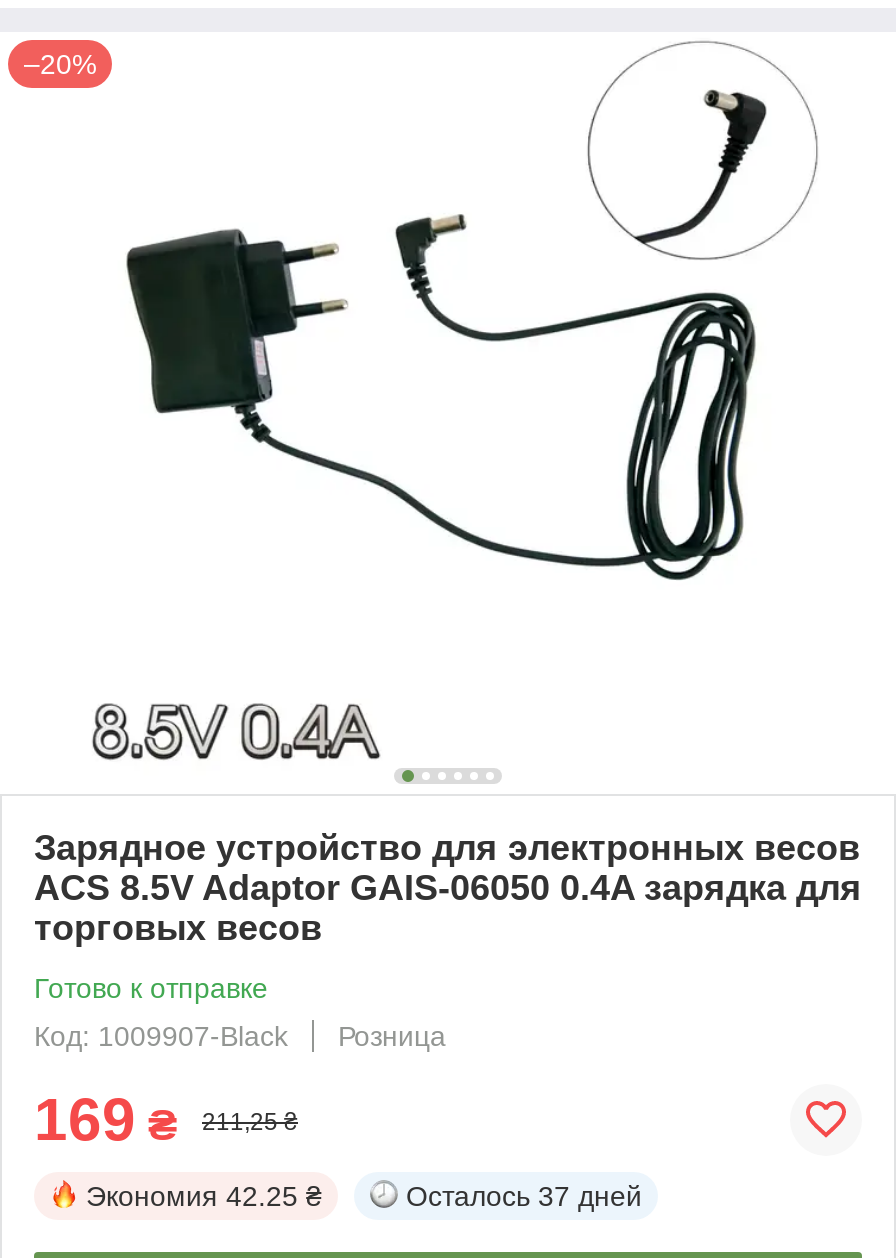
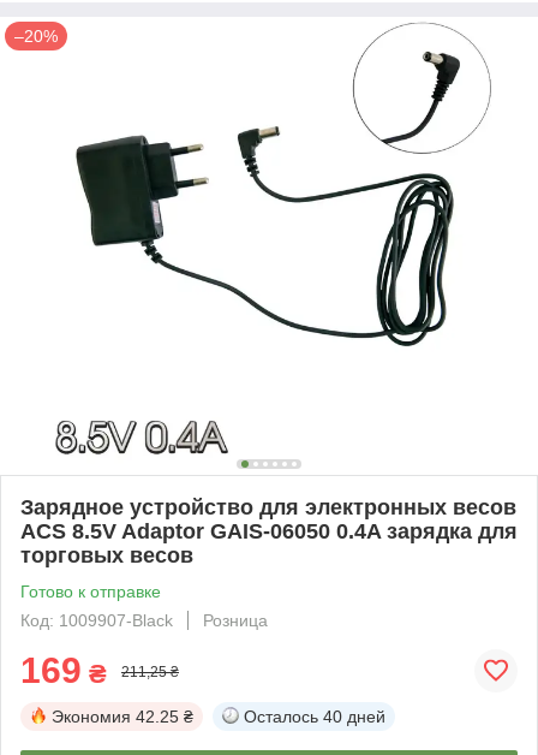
[406,1180,642,1212] Осталось 37 дней -> [244,707,385,726] Осталось 40 дней

